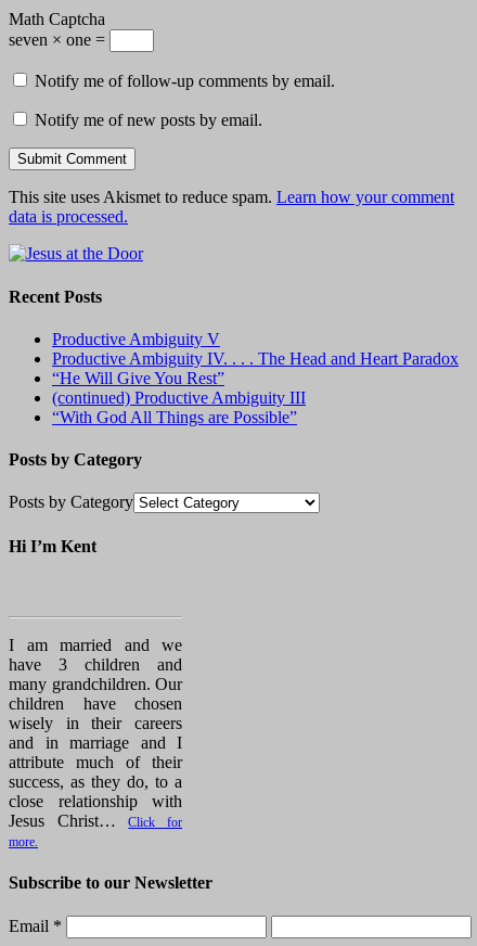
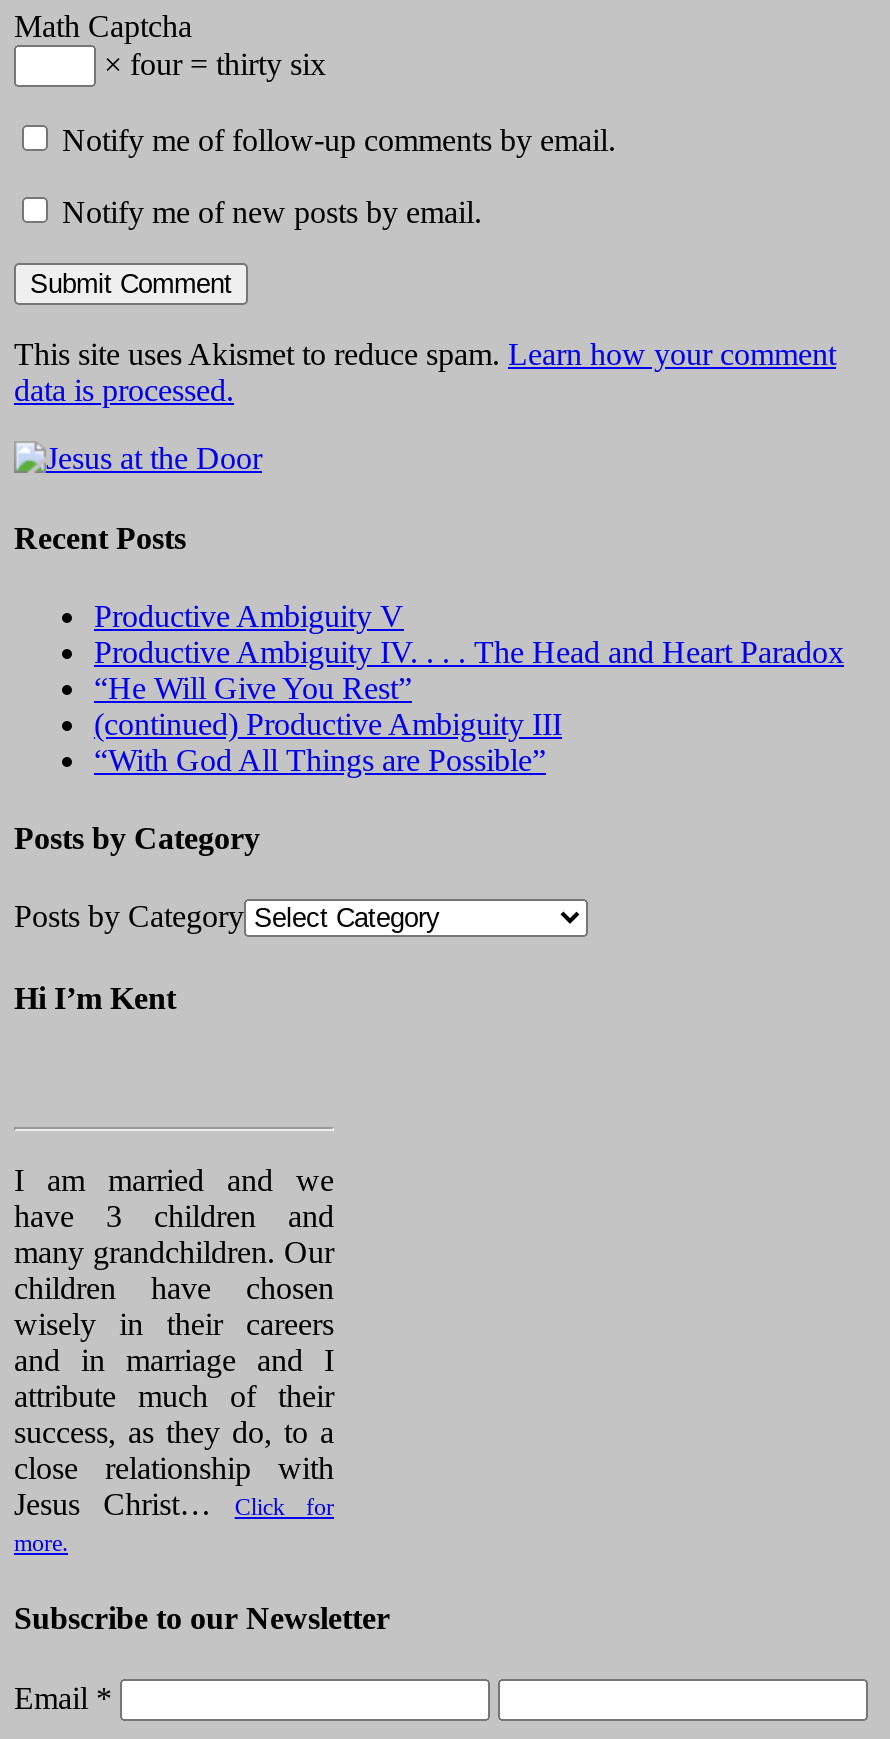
[9,31,109,49] seven × one = -> [96,47,326,81] × four = thirty six

